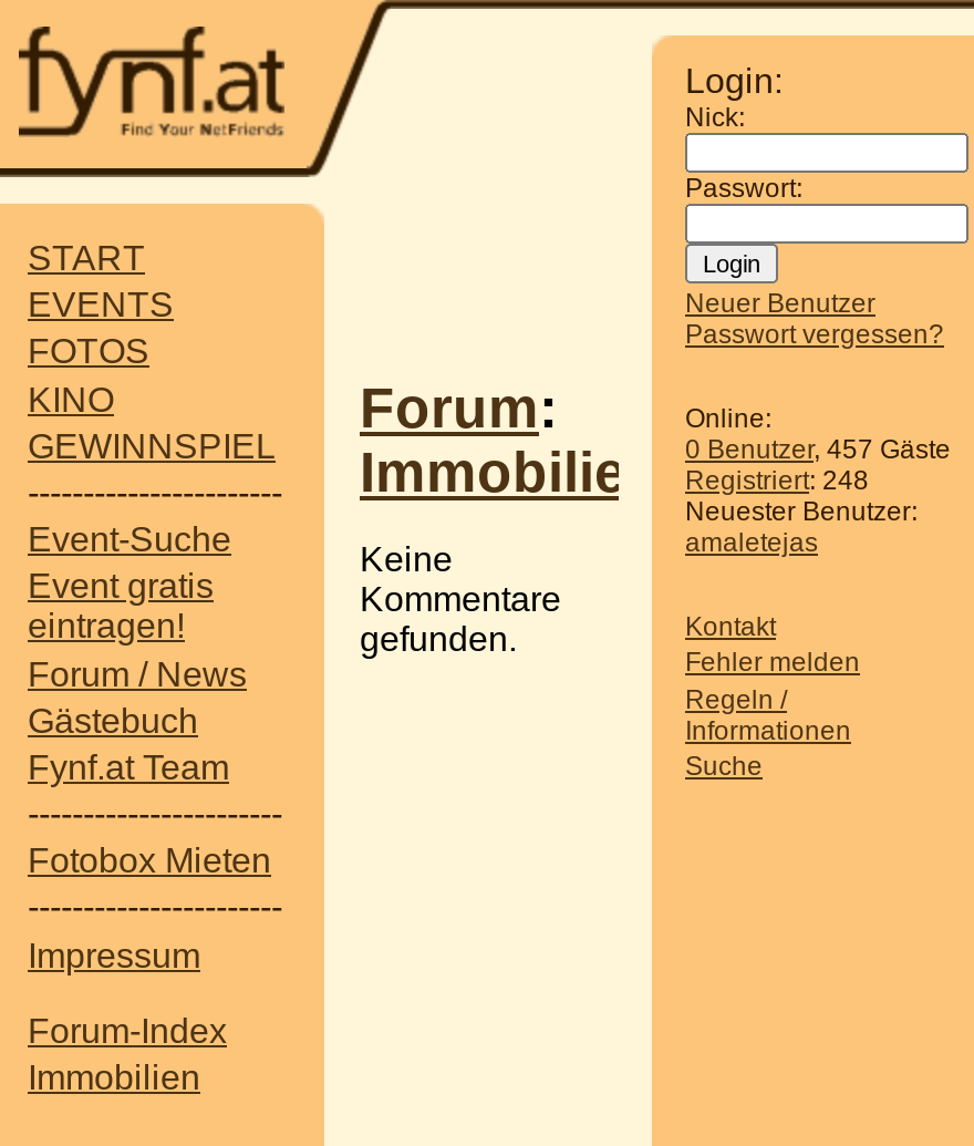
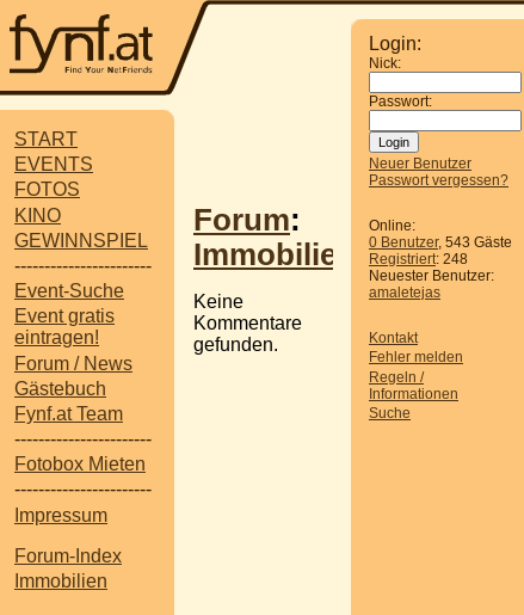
[685,434,951,465] 0 Benutzer, 457 Gäste -> [369,234,512,251] 0 Benutzer, 543 Gäste

